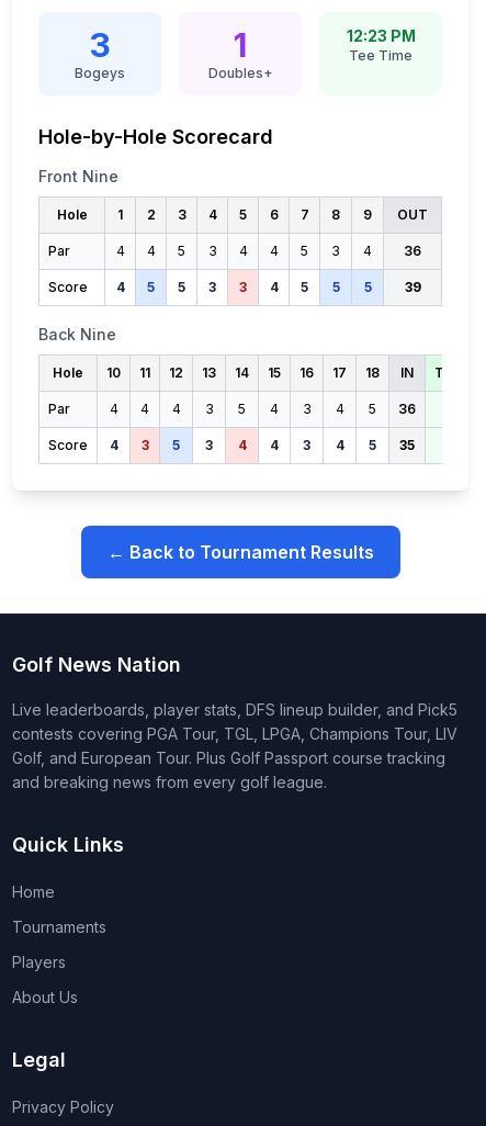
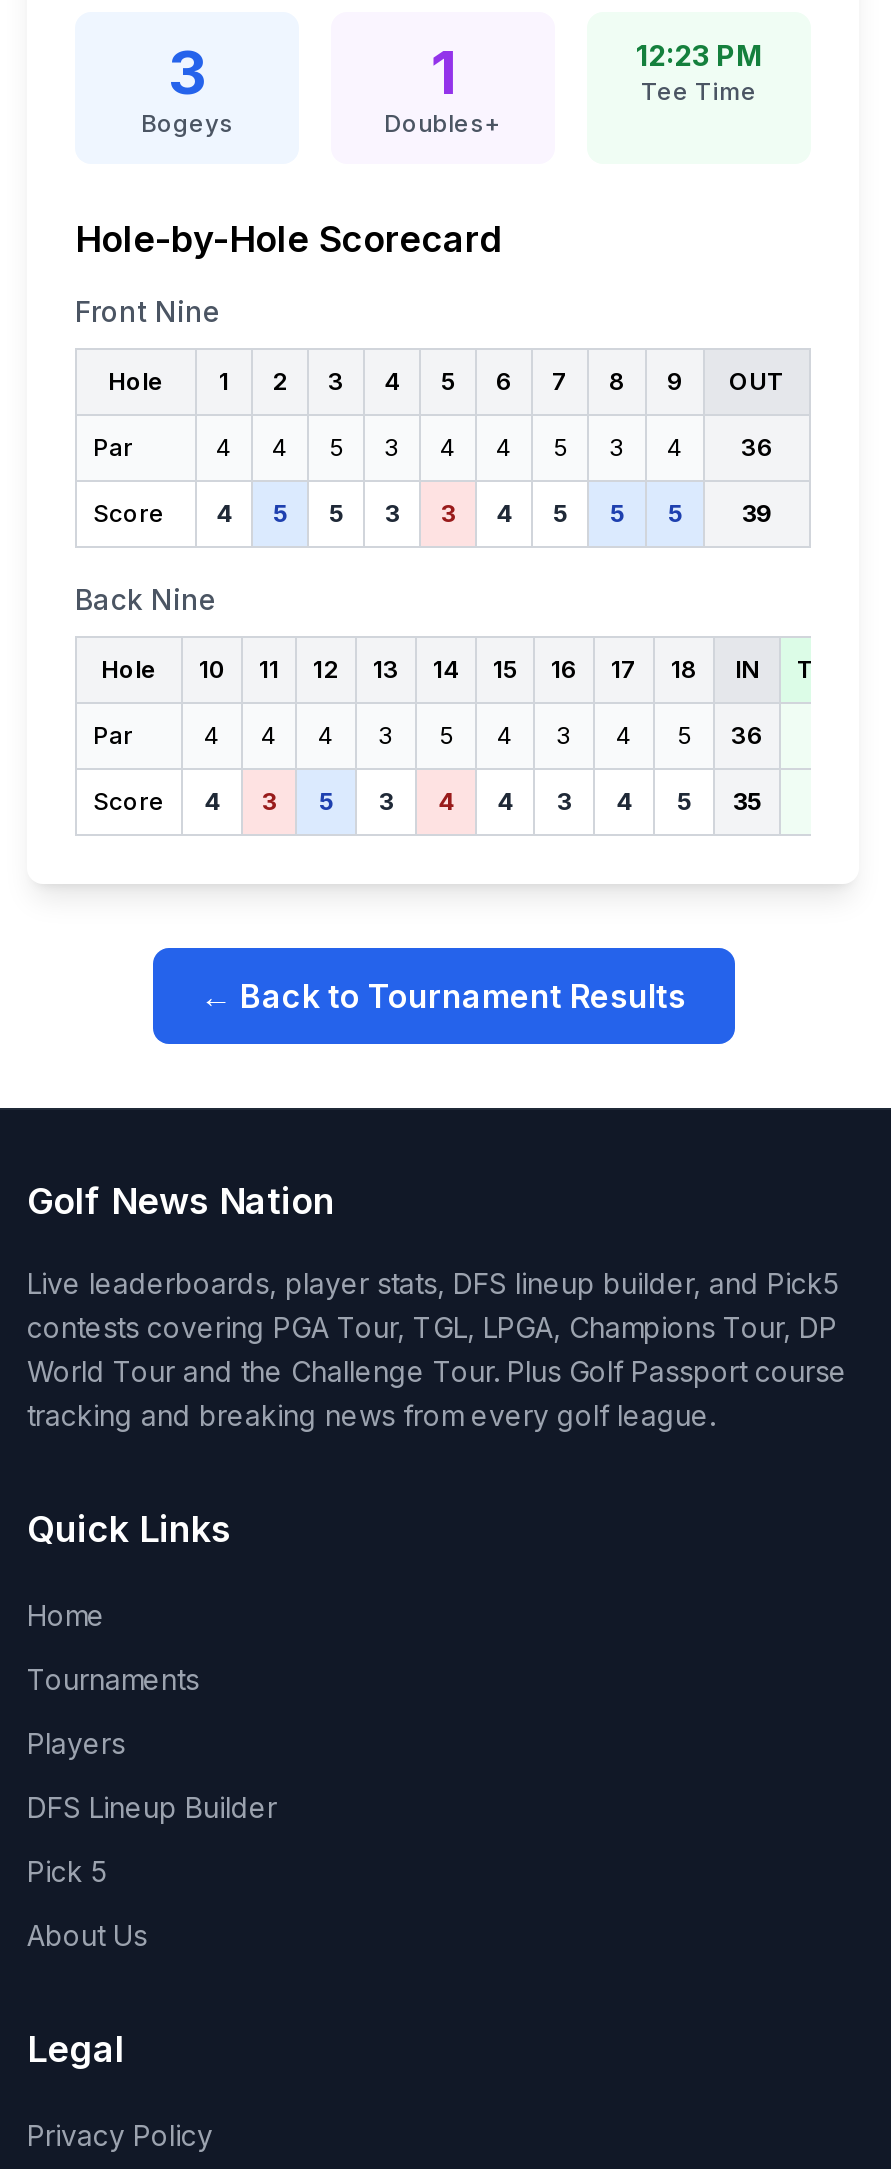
[12,724,457,791] contests covering PGA Tour, TGL, LPGA, Champions Tour, LIV | Golf, and European Tour. Plus Golf Passport course tracking | and breaking news from every golf league. -> [27,1310,847,1432] contests covering PGA Tour, TGL, LPGA, Champions Tour, DP | World Tour and the Challenge Tour. Plus Golf Passport course | tracking and breaking news from every golf league.
none -> [27,1790,277,1888] DFS Lineup Builder | Pick 5

